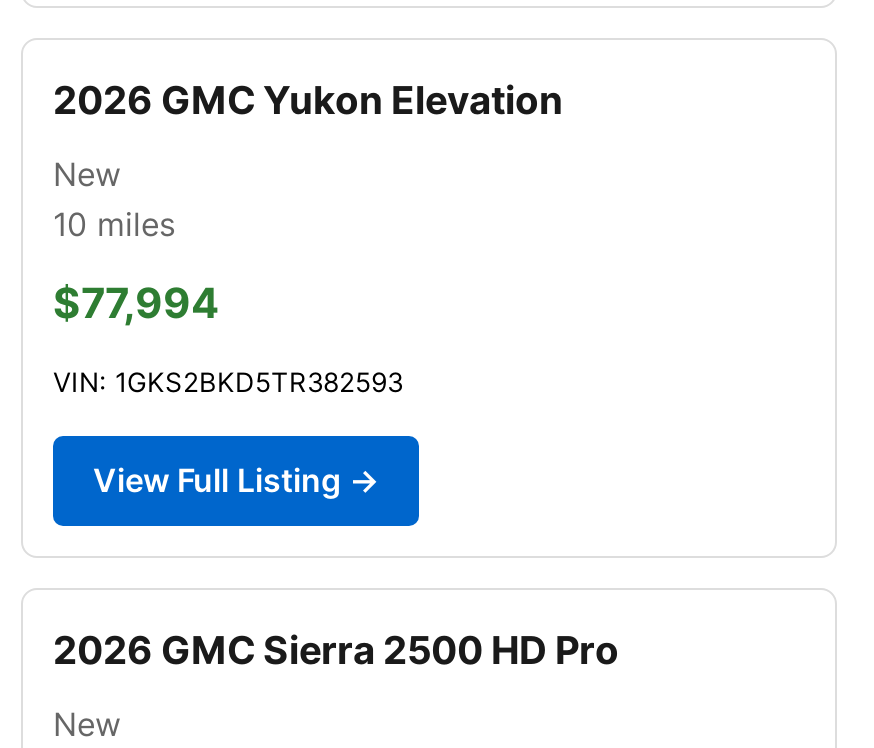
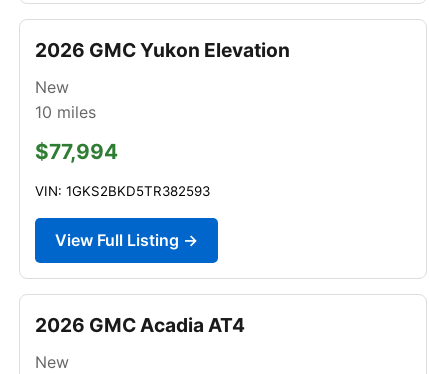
[53,626,619,674] 2026 GMC Sierra 2500 HD Pro -> [35,313,245,337] 2026 GMC Acadia AT4

